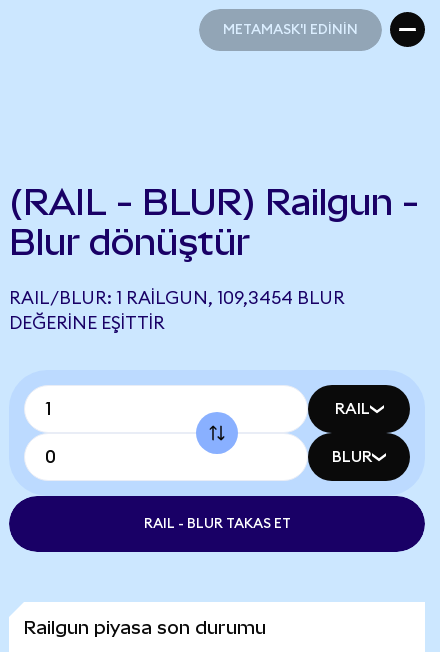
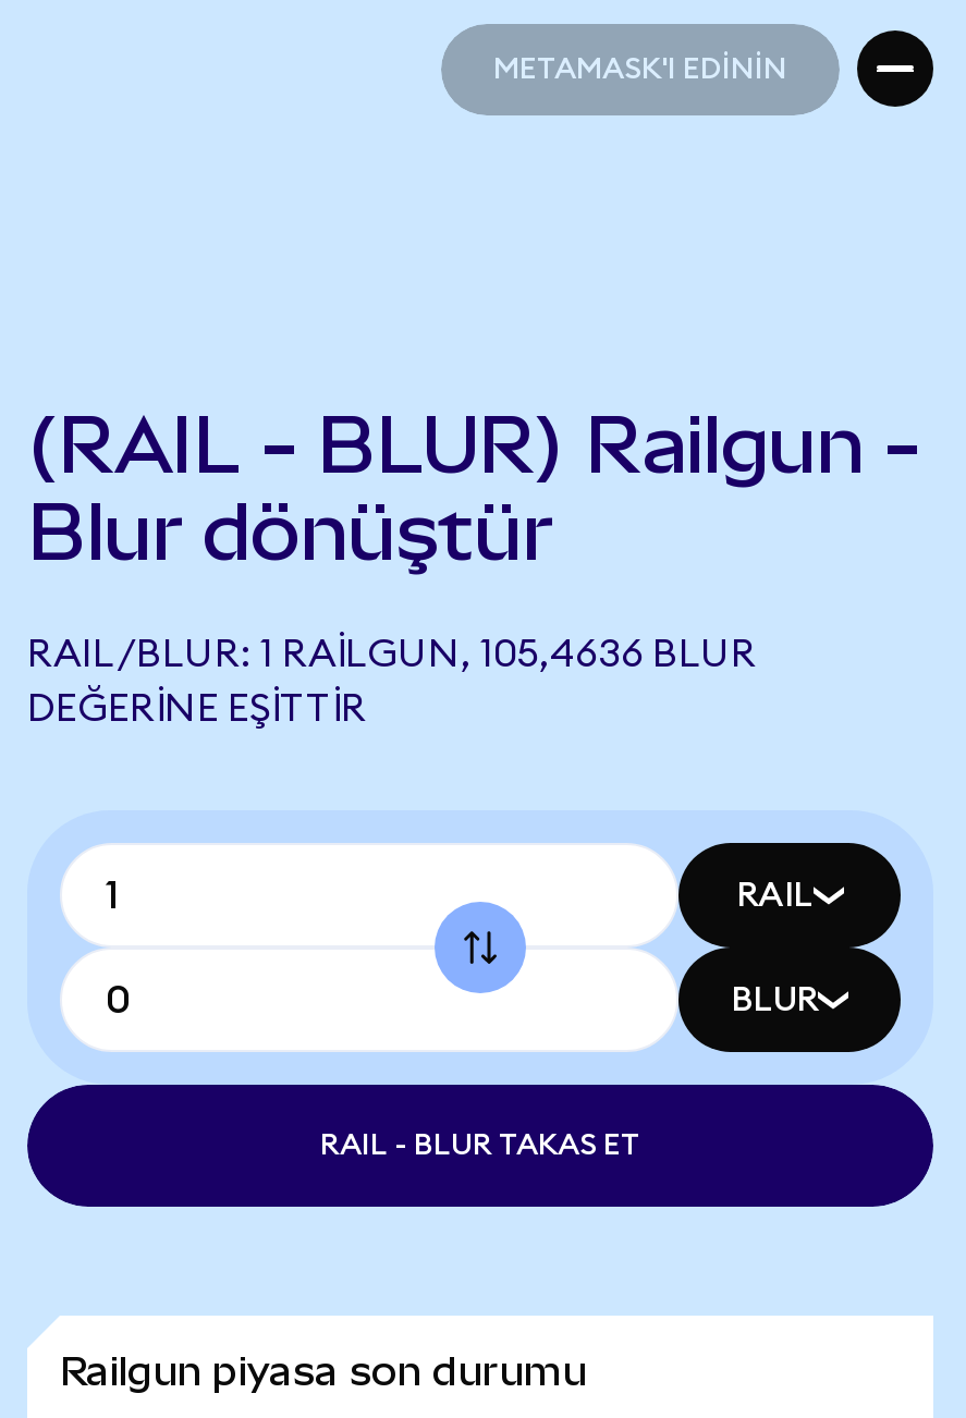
[9,289,345,307] RAIL/BLUR: 1 RAILGUN, 109,3454 BLUR -> [27,634,757,673] RAIL/BLUR: 1 RAILGUN, 105,4636 BLUR

